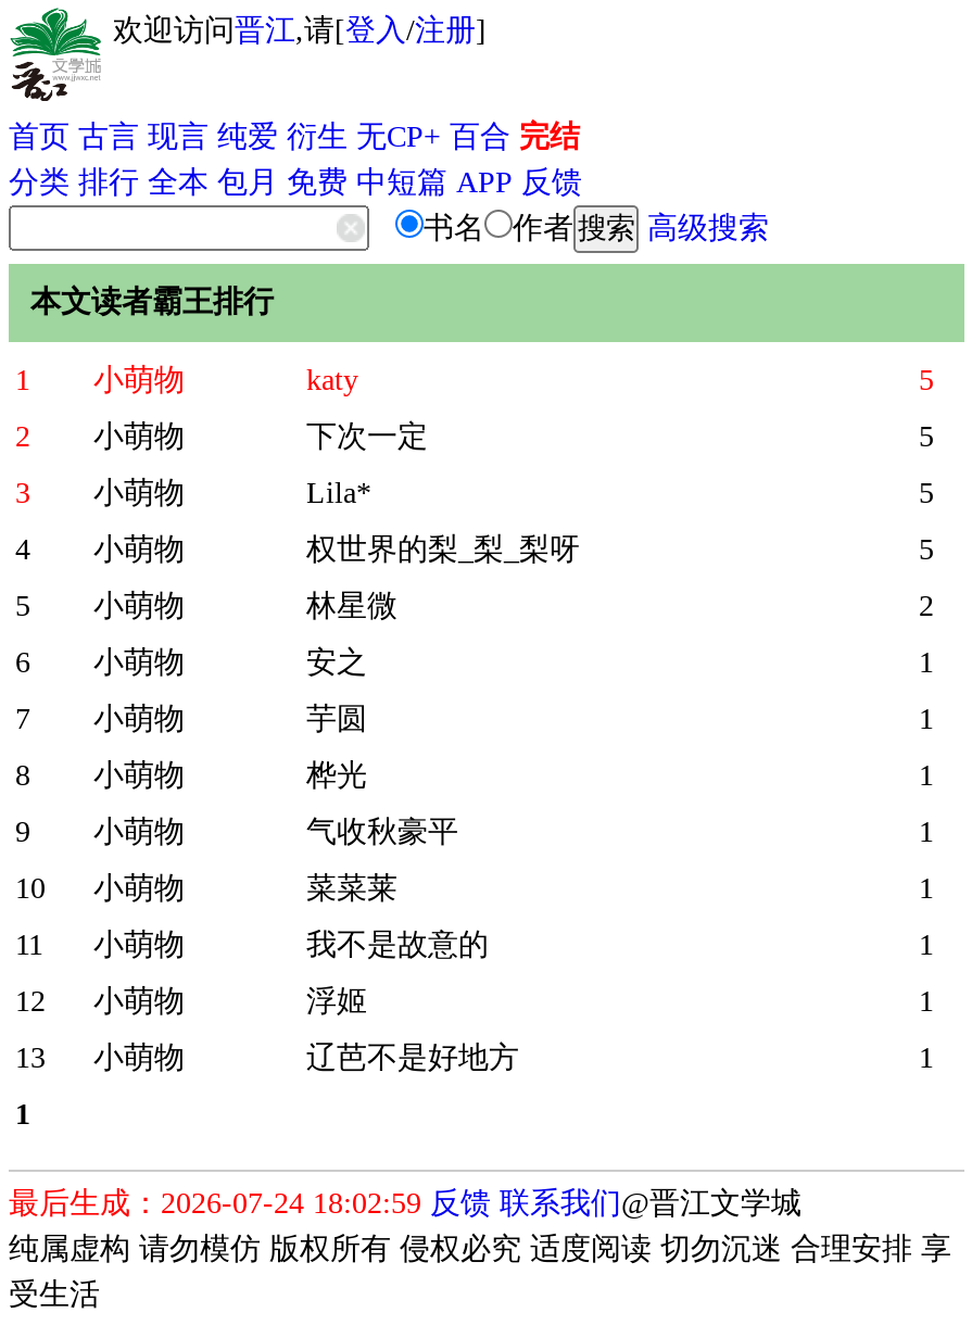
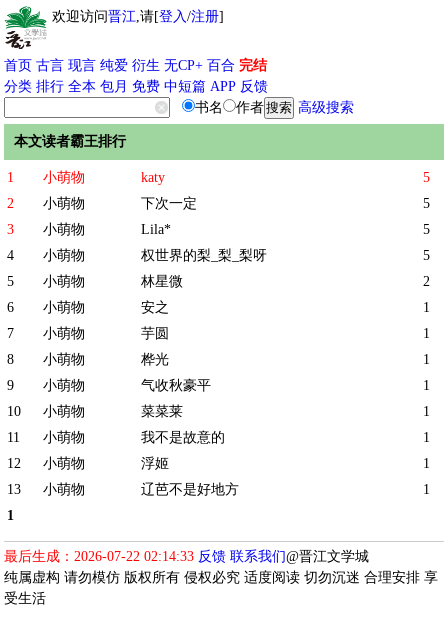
[9,1187,801,1220] 最后生成：2026-07-24 18:02:59 反馈 联系我们@晋江文学城 -> [4,549,369,564] 最后生成：2026-07-22 02:14:33 反馈 联系我们@晋江文学城

